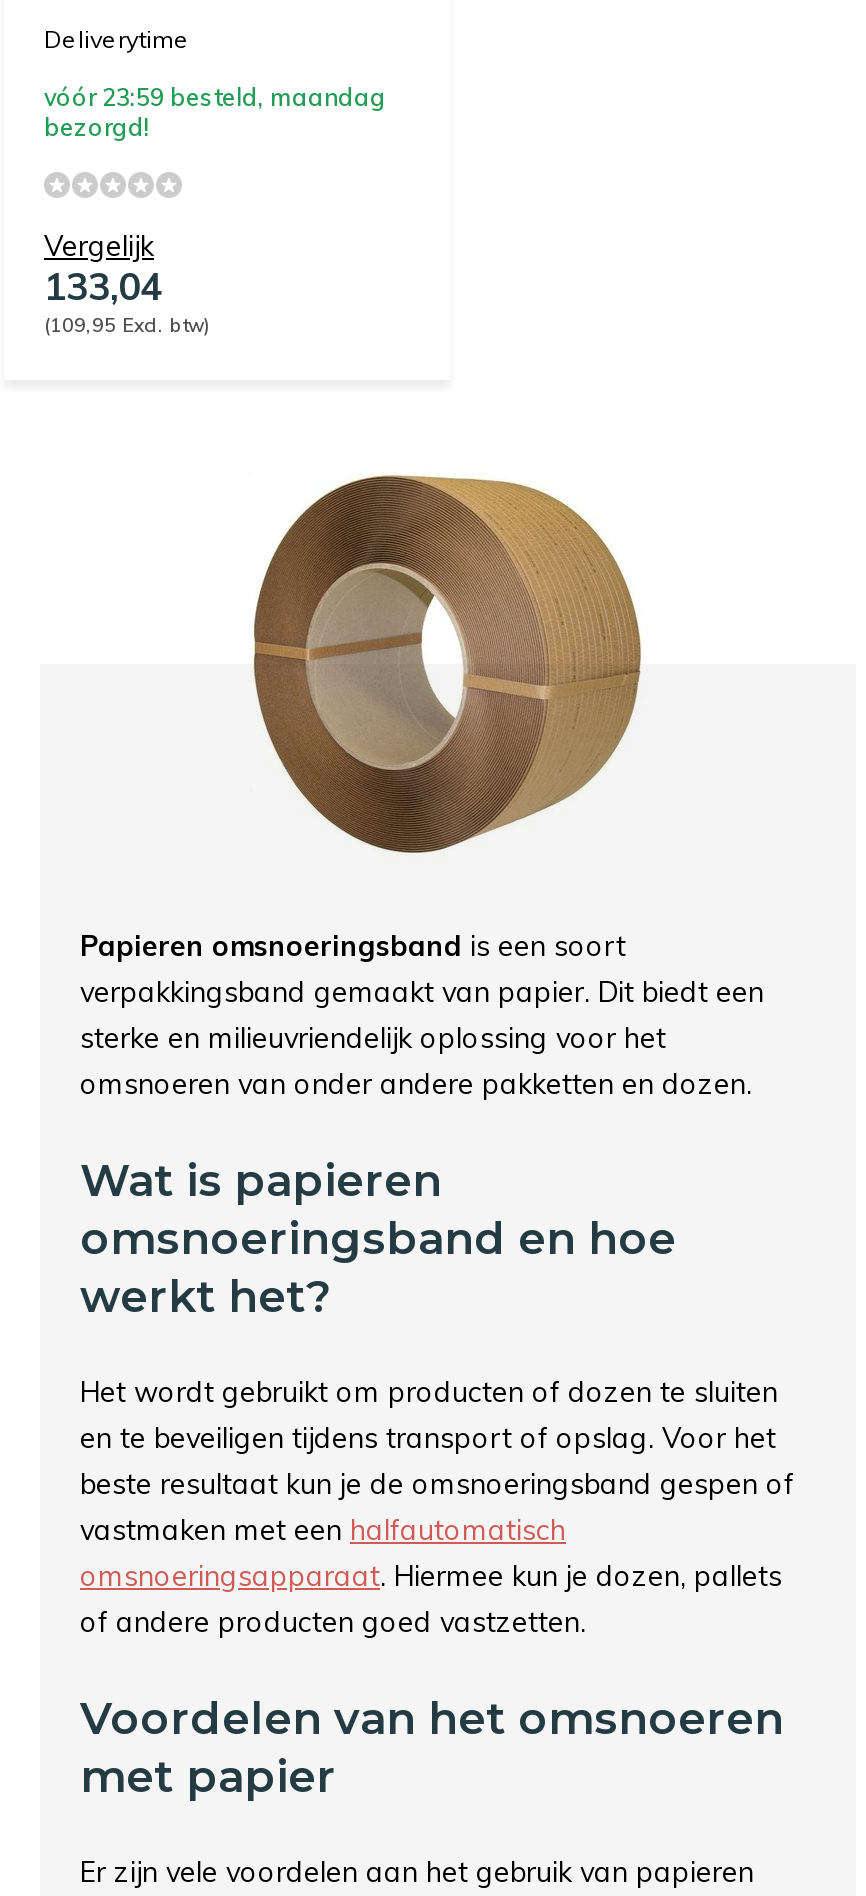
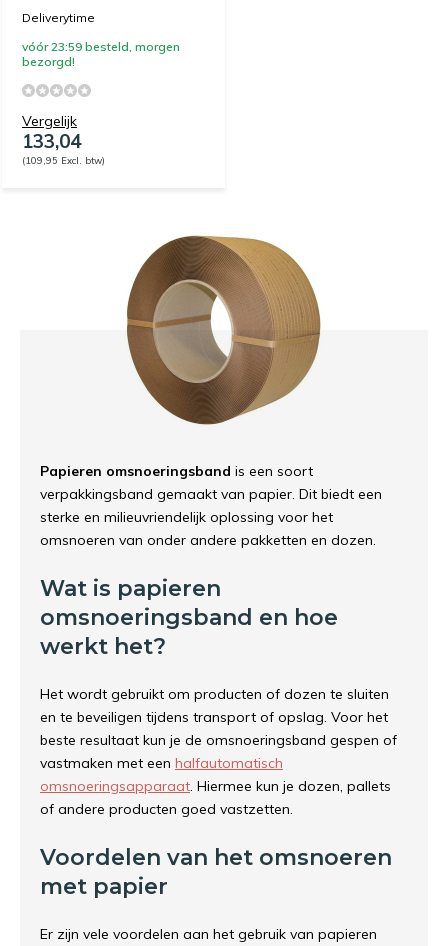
[44,82,386,112] vóór 23:59 besteld, maandag -> [22,39,180,54] vóór 23:59 besteld, morgen

